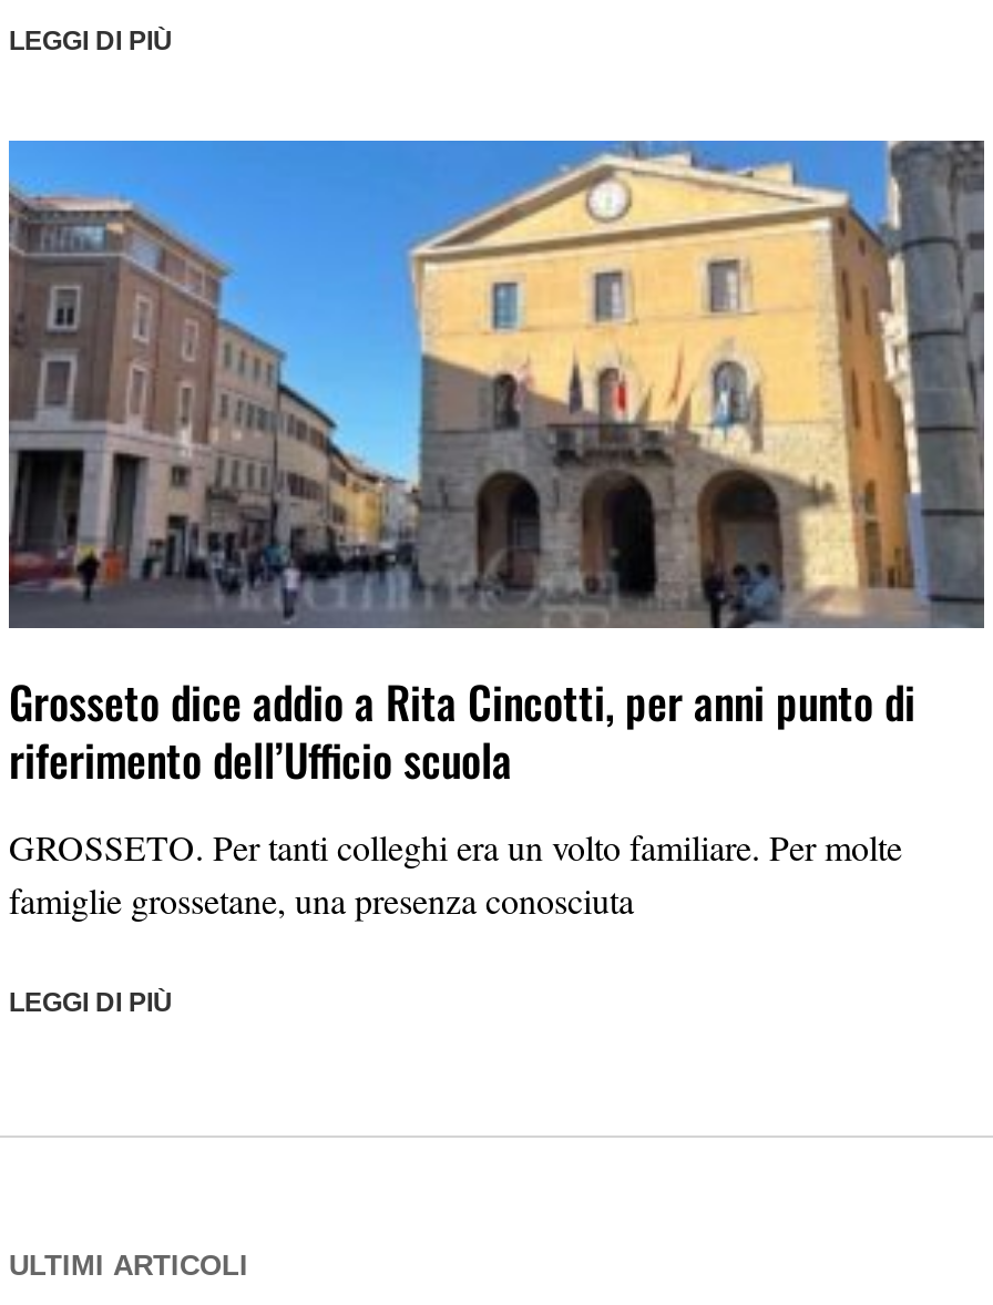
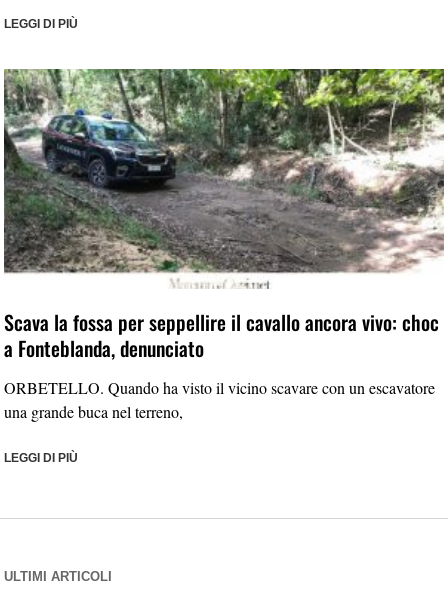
[7,137,986,793] [image] | Grosseto dice addio a Rita Cincotti, per anni punto di | riferimento dell’Ufficio scuola -> [3,68,444,363] [image] | Scava la fossa per seppellire il cavallo ancora vivo: choc | a Fonteblanda, denunciato
[9,824,902,923] GROSSETO. Per tanti colleghi era un volto familiare. Per molte | famiglie grossetane, una presenza conosciuta -> [4,377,435,422] ORBETELLO. Quando ha visto il vicino scavare con un escavatore | una grande buca nel terreno,

